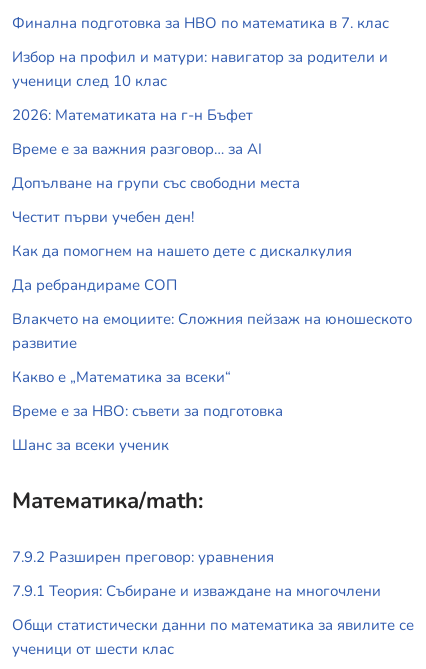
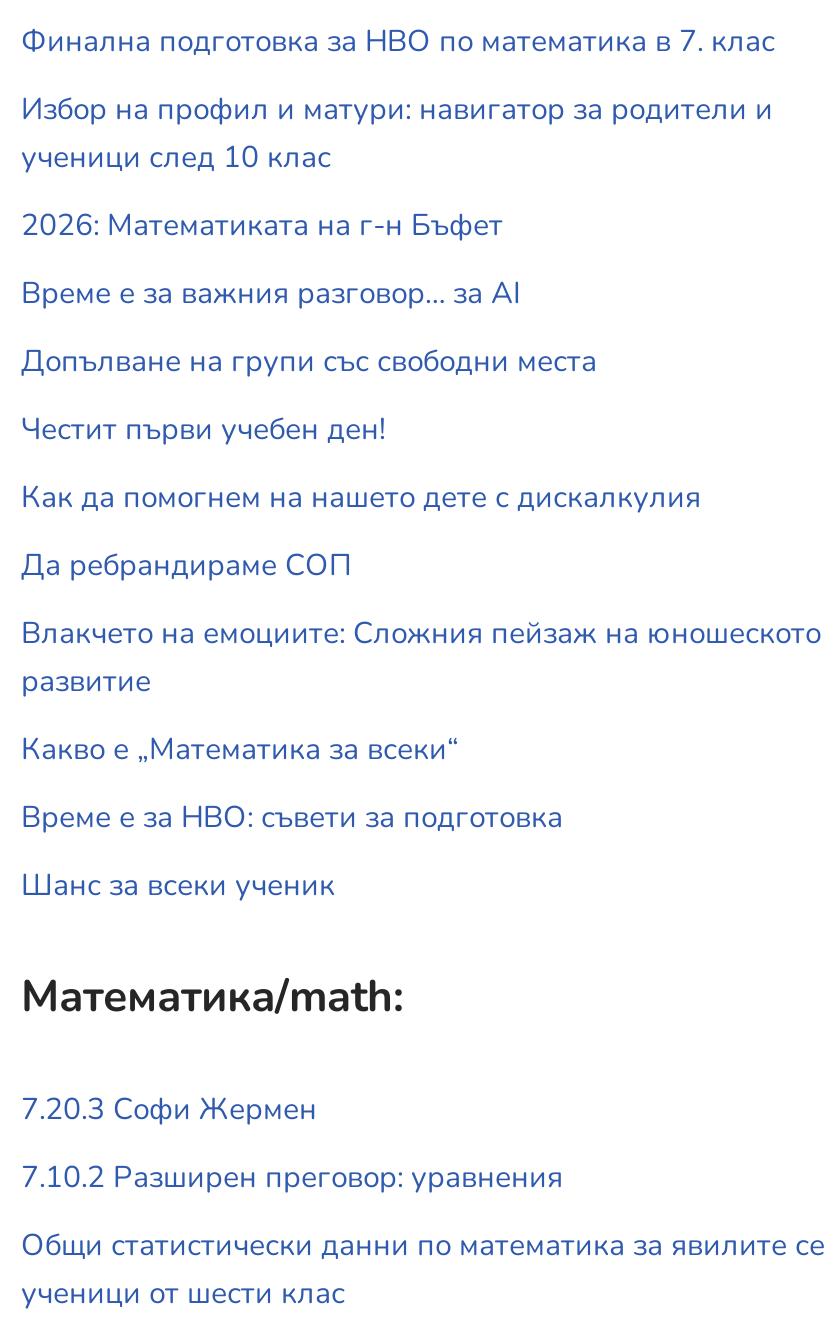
[12,547,274,567] 7.9.2 Разширен преговор: уравнения -> [21,1088,317,1128] 7.20.3 Софи Жермен
[12,581,381,601] 7.9.1 Теория: Събиране и изваждане на многочлени -> [21,1156,563,1196] 7.10.2 Разширен преговор: уравнения

